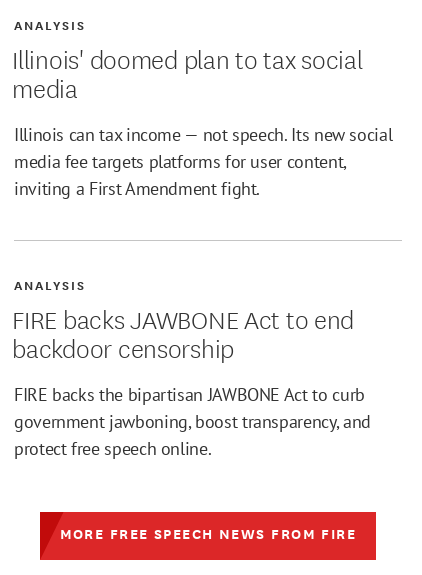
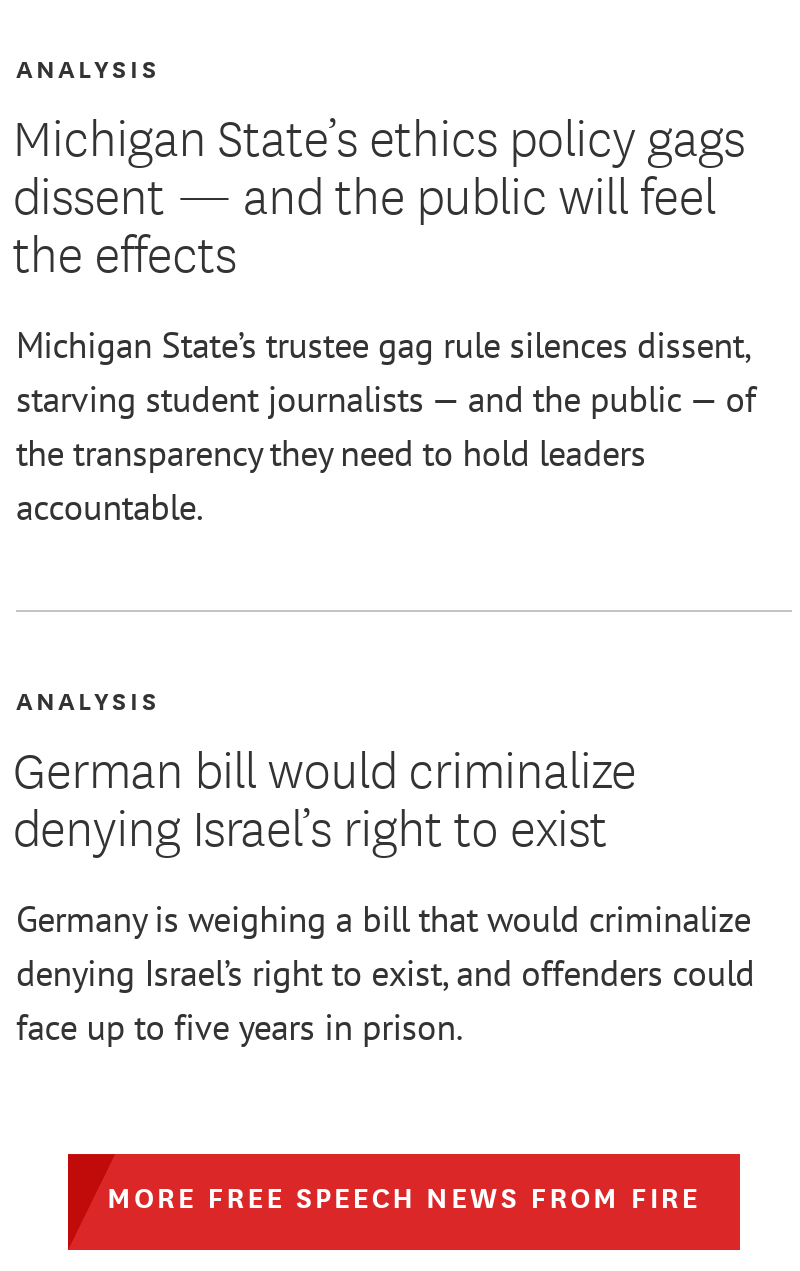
[12,39,362,105] Illinois' doomed plan to tax social | media -> [13,96,745,286] Michigan State’s ethics policy gags | dissent — and the public will feel | the effects
[14,123,392,200] Illinois can tax income — not speech. Its new social | media fee targets platforms for user content, | inviting a First Amendment fight. -> [16,322,756,530] Michigan State’s trustee gag rule silences dissent, | starving student journalists — and the public — of | the transparency they need to hold leaders | accountable.
[12,299,354,365] FIRE backs JAWBONE Act to end | backdoor censorship -> [13,728,636,860] German bill would criminalize | denying Israel’s right to exist
[14,383,371,460] FIRE backs the bipartisan JAWBONE Act to curb | government jawboning, boost transparency, and | protect free speech online. -> [16,896,755,1050] Germany is weighing a bill that would criminalize | denying Israel’s right to exist, and offenders could | face up to five years in prison.

